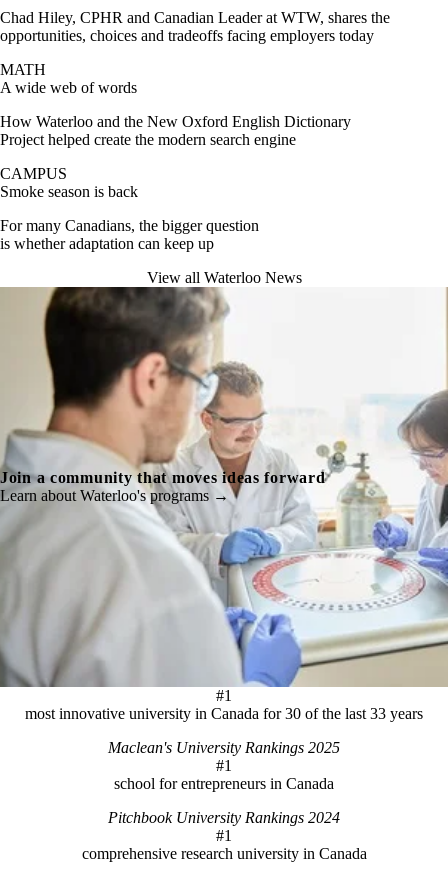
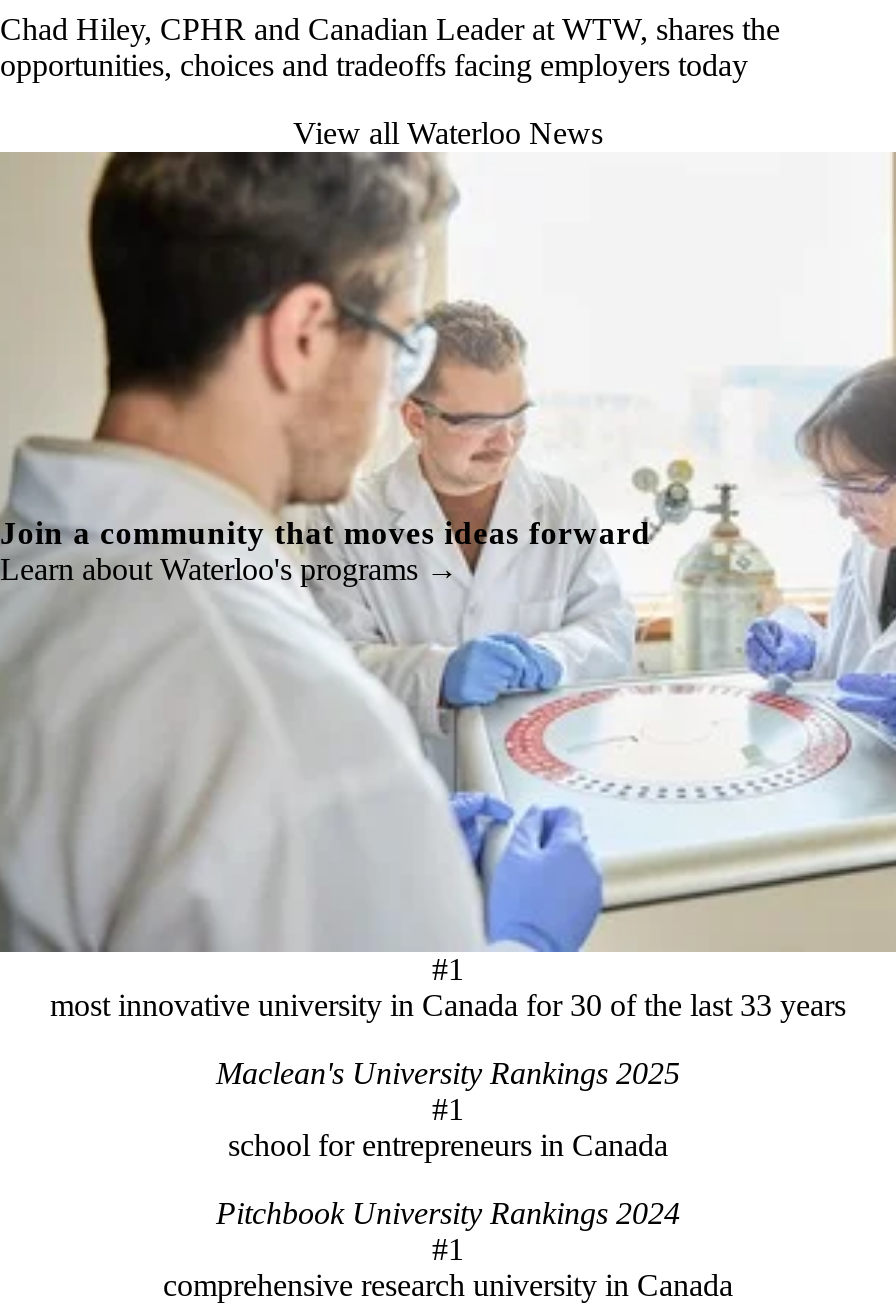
[0,61,351,252] MATH | A wide web of words | How Waterloo and the New Oxford English Dictionary | Project helped create the modern search engine | CAMPUS | Smoke season is back | For many Canadians, the bigger question | is whether adaptation can keep up -> none

